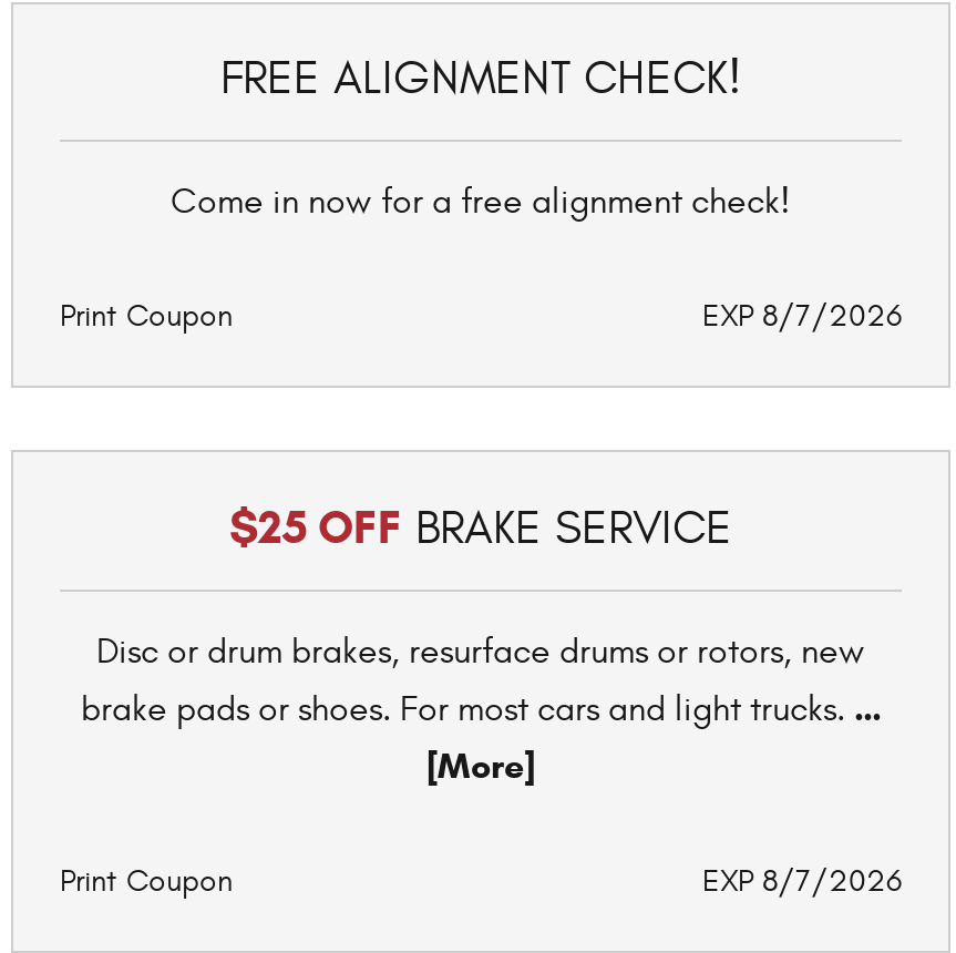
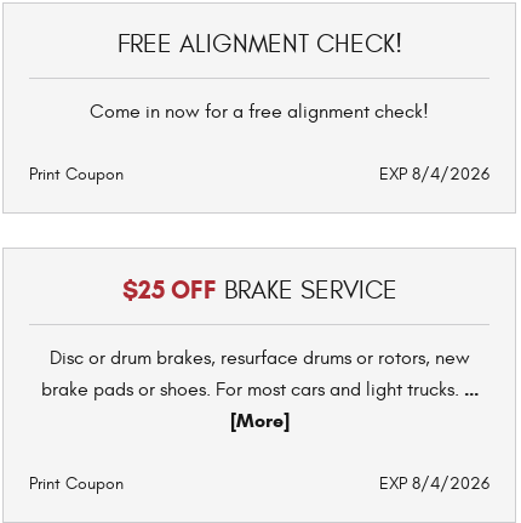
[702,296,902,334] EXP 8/7/2026 -> [379,163,489,184] EXP 8/4/2026
[702,861,902,899] EXP 8/7/2026 -> [379,473,489,493] EXP 8/4/2026

